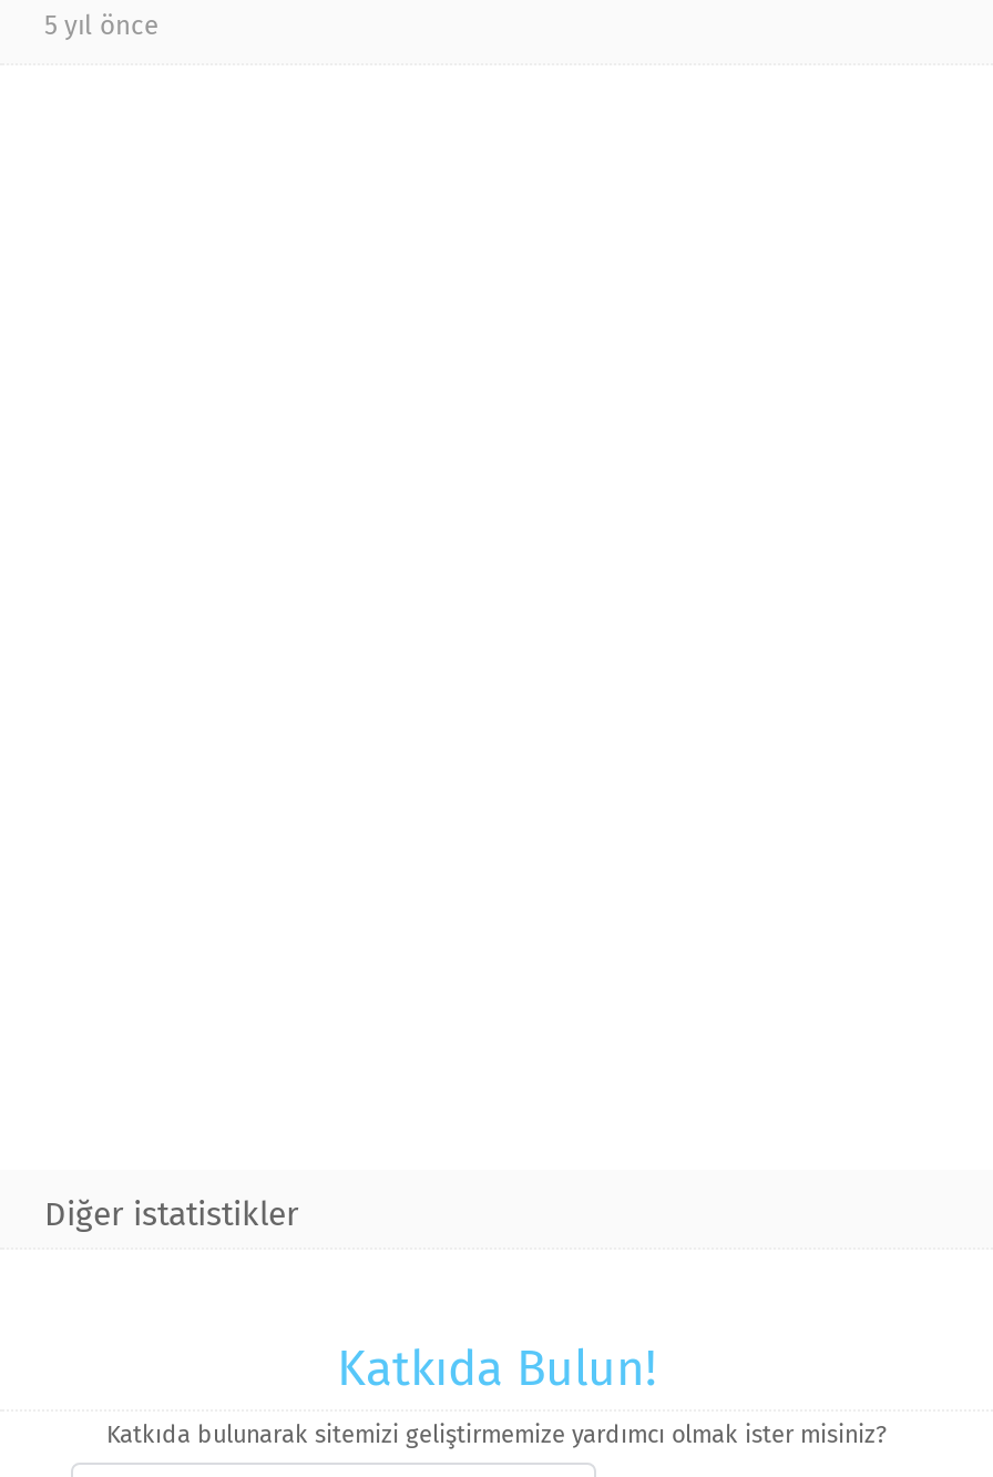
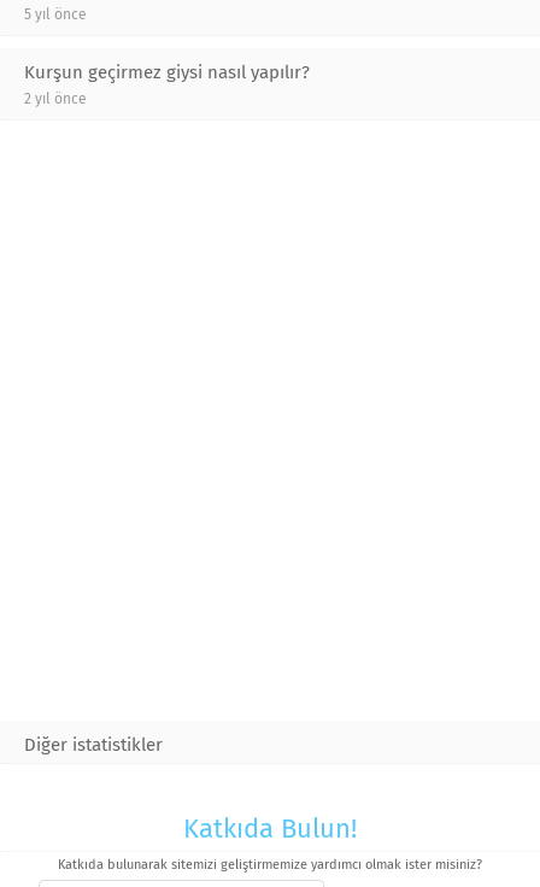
none -> [24,61,310,107] Kurşun geçirmez giysi nasıl yapılır? | 2 yıl önce

